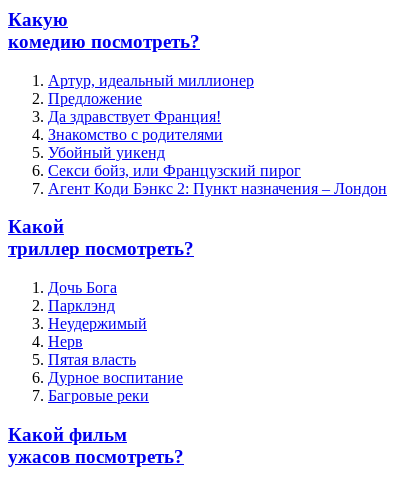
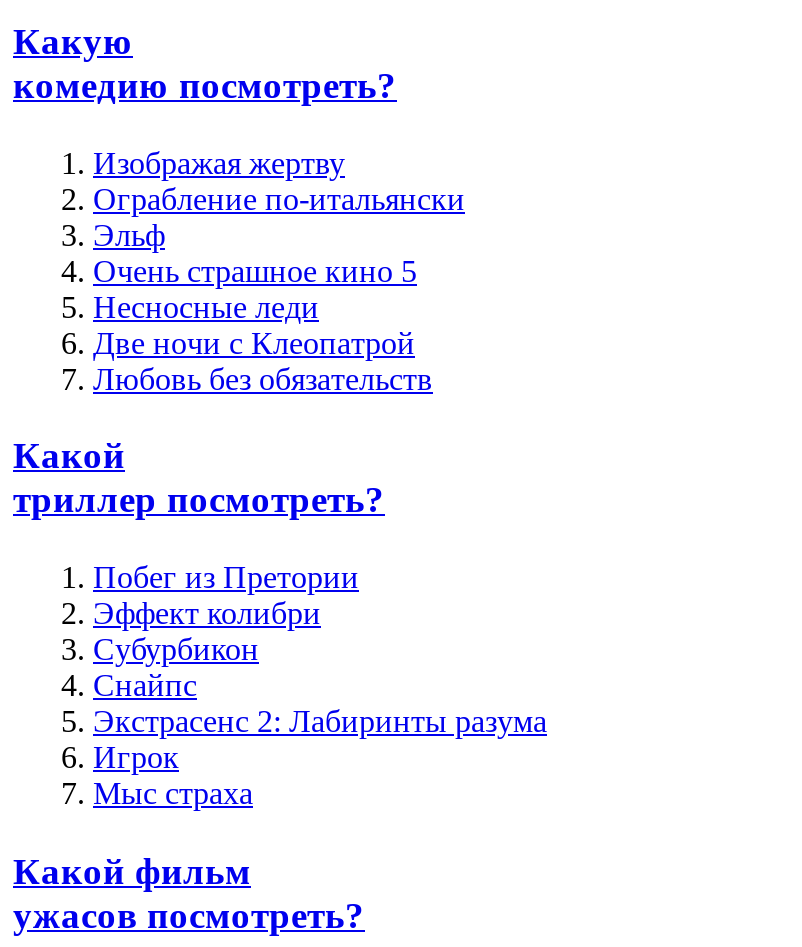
[48,72,387,197] Артур, идеальный миллионер | Предложение | Да здравствует Франция! | Знакомство с родителями | Убойный уикенд | Секси бойз, или Французский пирог | Агент Коди Бэнкс 2: Пункт назначения – Лондон -> [93,145,465,395] Изображая жертву | Ограбление по-итальянски | Эльф | Очень страшное кино 5 | Несносные леди | Две ночи с Клеопатрой | Любовь без обязательств
[48,279,183,404] Дочь Бога | Парклэнд | Неудержимый | Нерв | Пятая власть | Дурное воспитание | Багровые реки -> [93,560,547,810] Побег из Претории | Эффект колибри | Субурбикон | Снайпс | Экстрасенс 2: Лабиринты разума | Игрок | Мыс страха

